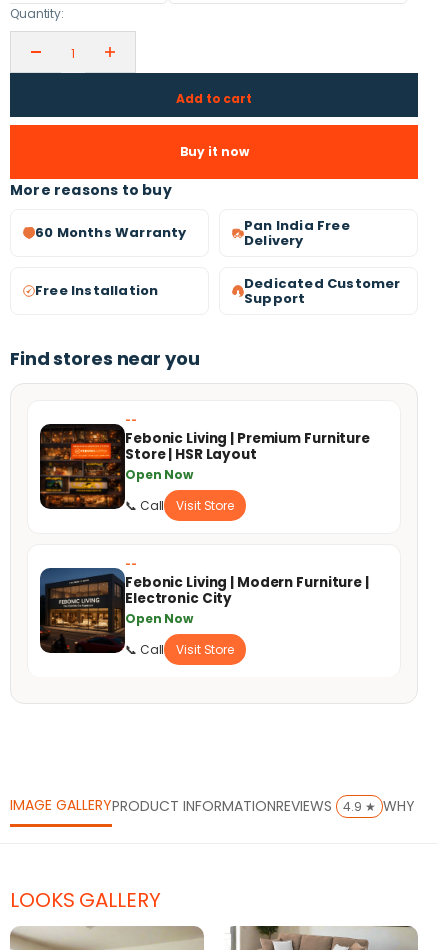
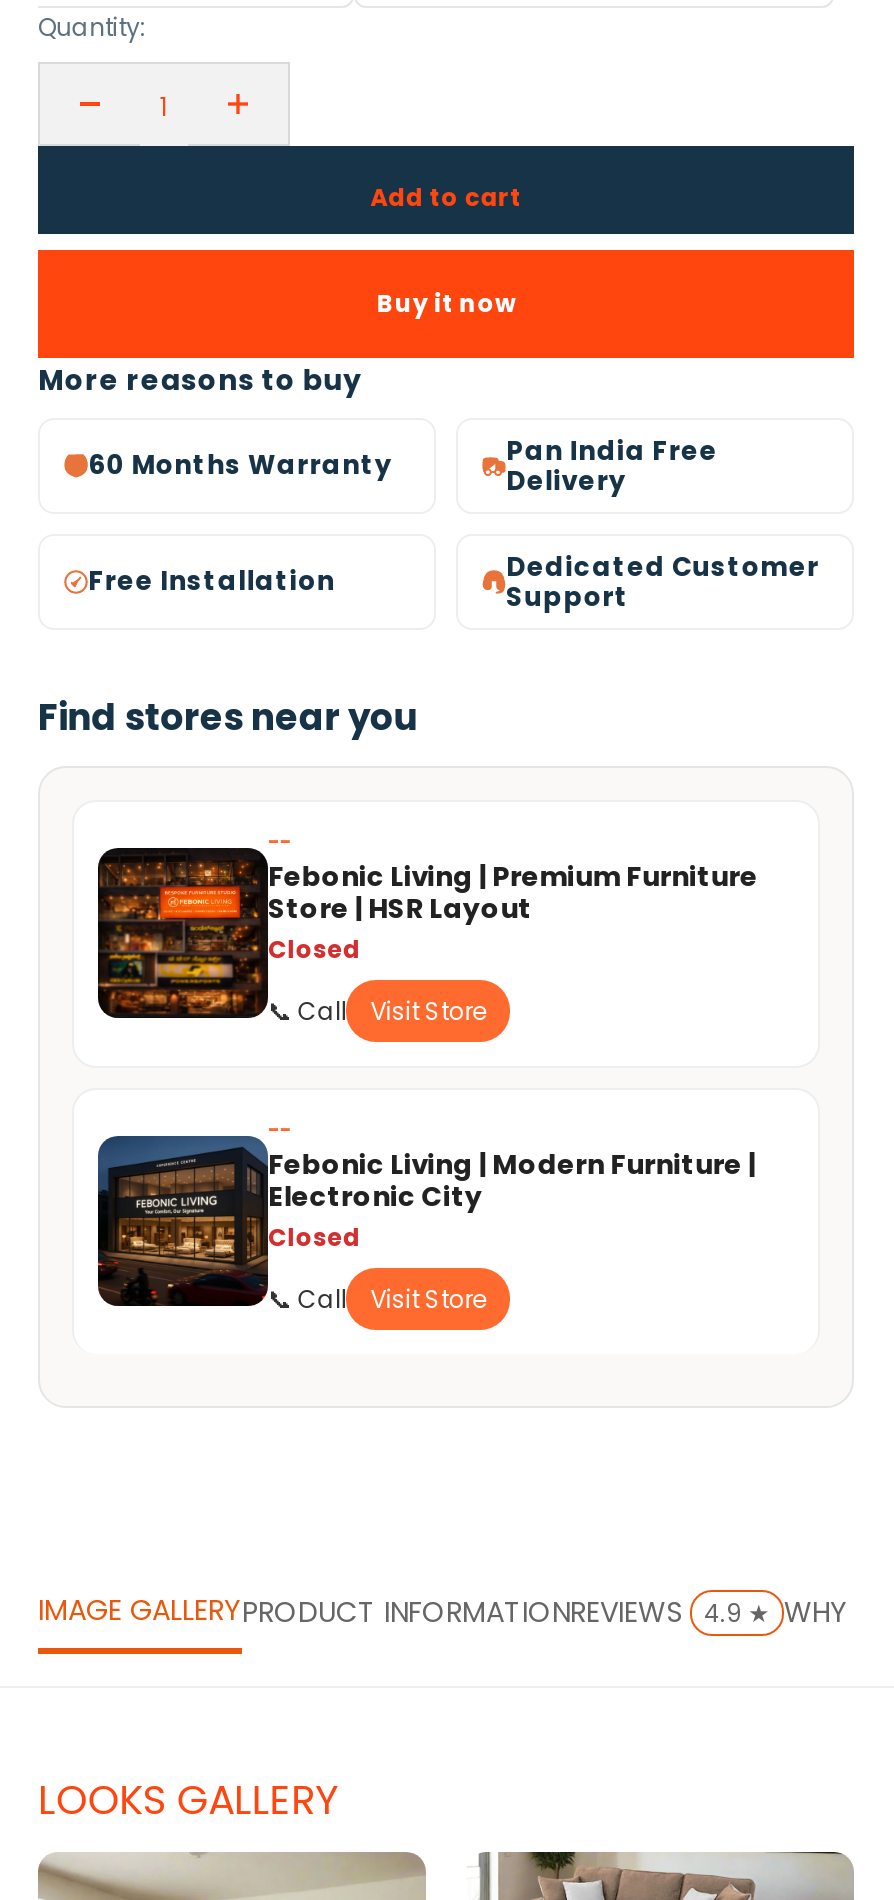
[125,466,193,483] Open Now -> [268,932,361,966] Closed
[125,610,193,627] Open Now -> [268,1220,361,1254] Closed

